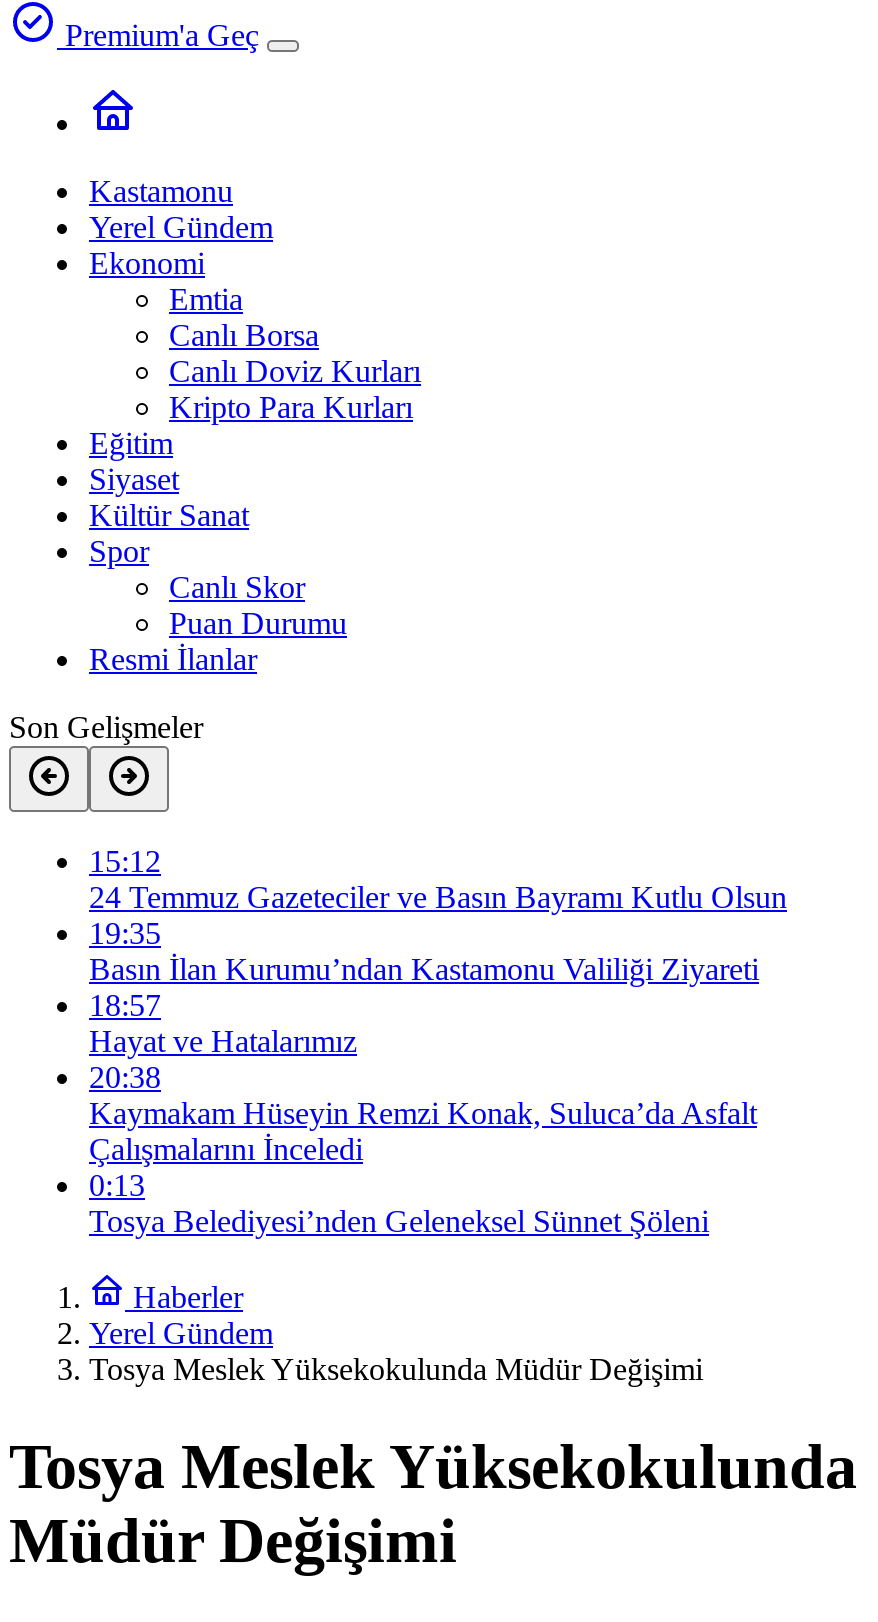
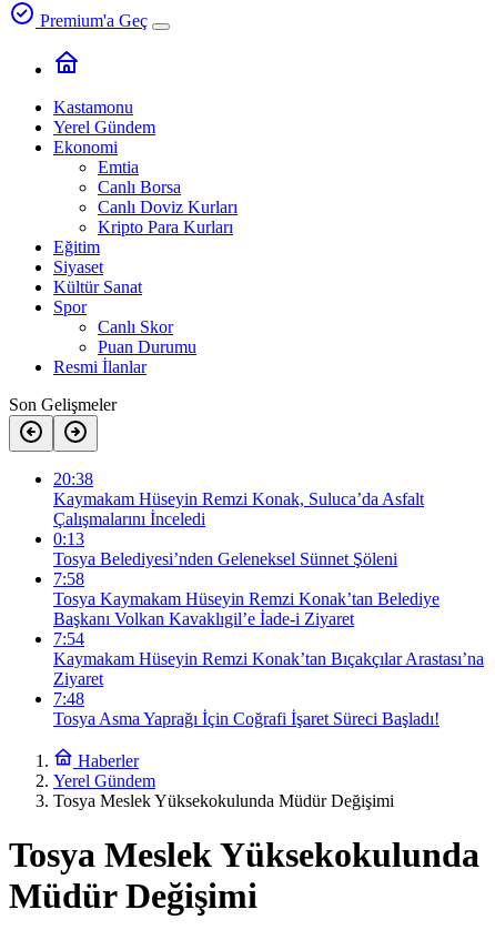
[89,844,787,1058] 15:12 | 24 Temmuz Gazeteciler ve Basın Bayramı Kutlu Olsun | 19:35 | Basın İlan Kurumu’ndan Kastamonu Valiliği Ziyareti | 18:57 | Hayat ve Hatalarımız -> none
moved [89,1060,757,1238] -> [53,469,424,568]: 20:38 | Kaymakam Hüseyin Remzi Konak, Suluca’da Asfalt | Çalışmalarını İnceledi | 0:13 | Tosya Belediyesi’nden Geleneksel Sünnet Şöleni
none -> [53,569,484,728] 7:58 | Tosya Kaymakam Hüseyin Remzi Konak’tan Belediye | Başkanı Volkan Kavaklıgil’e İade-i Ziyaret | 7:54 | Kaymakam Hüseyin Remzi Konak’tan Bıçakçılar Arastası’na | Ziyaret | 7:48 | Tosya Asma Yaprağı İçin Coğrafi İşaret Süreci Başladı!

